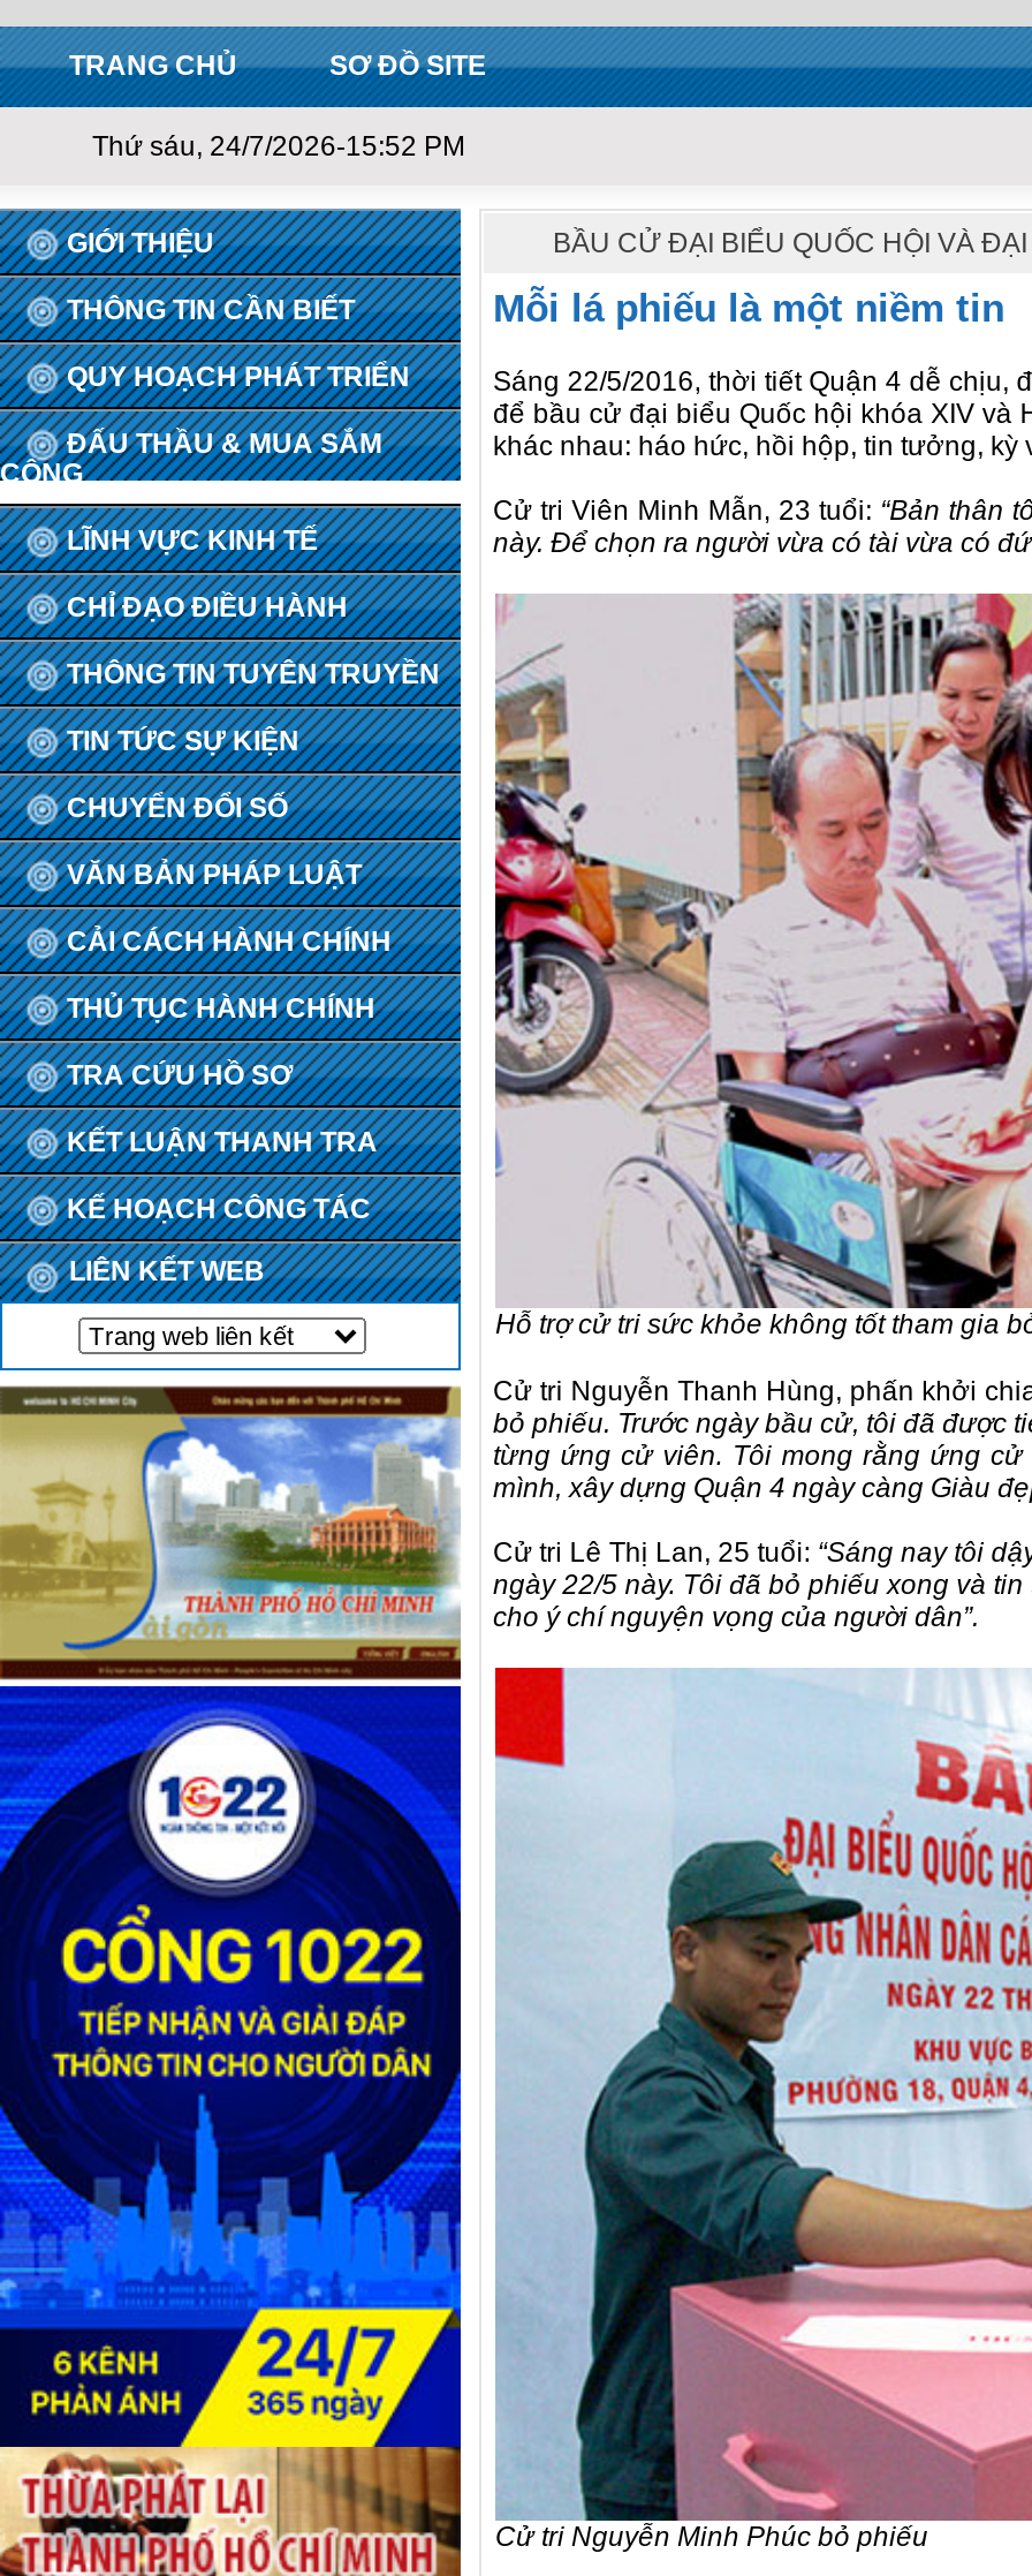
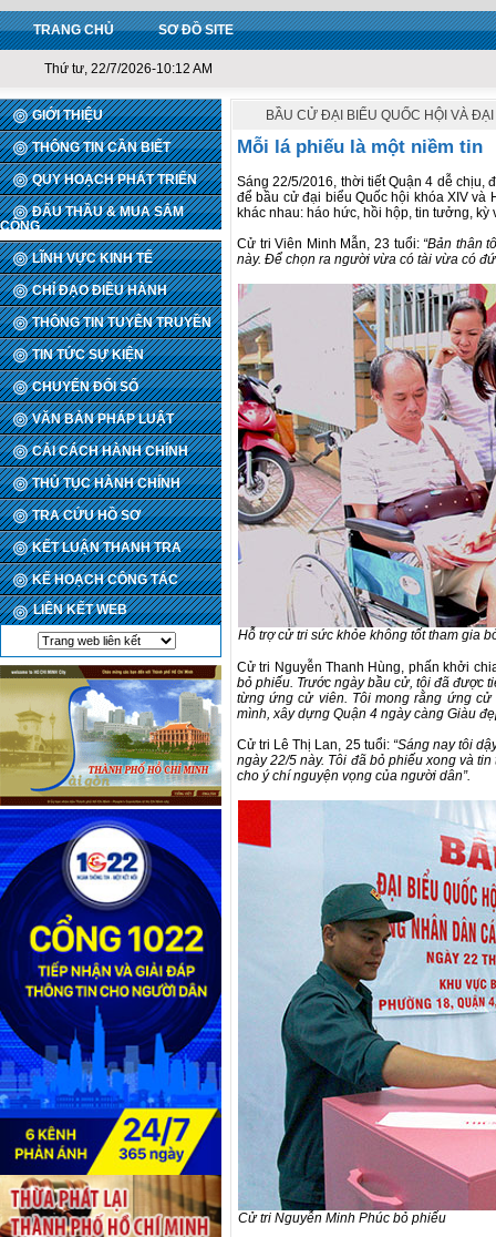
[92,130,465,163] Thứ sáu, 24/7/2026-15:52 PM -> [44,61,213,76] Thứ tư, 22/7/2026-10:12 AM

